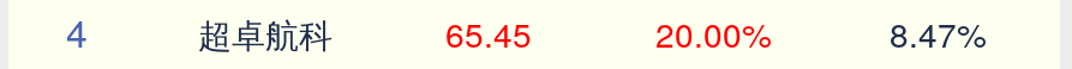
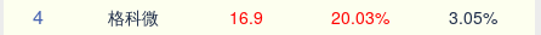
[198,10,986,58] 超卓航科 | 65.45 | 20.00% | 8.47% -> [108,5,497,29] 格科微 | 16.9 | 20.03% | 3.05%

